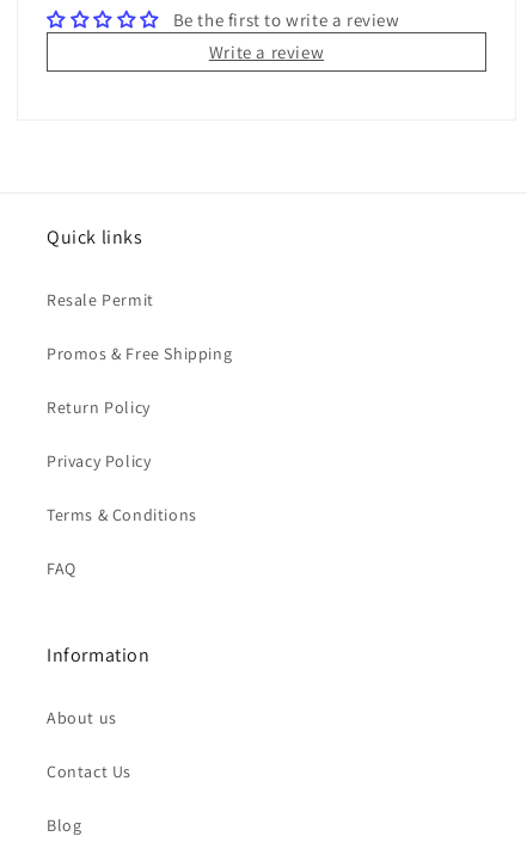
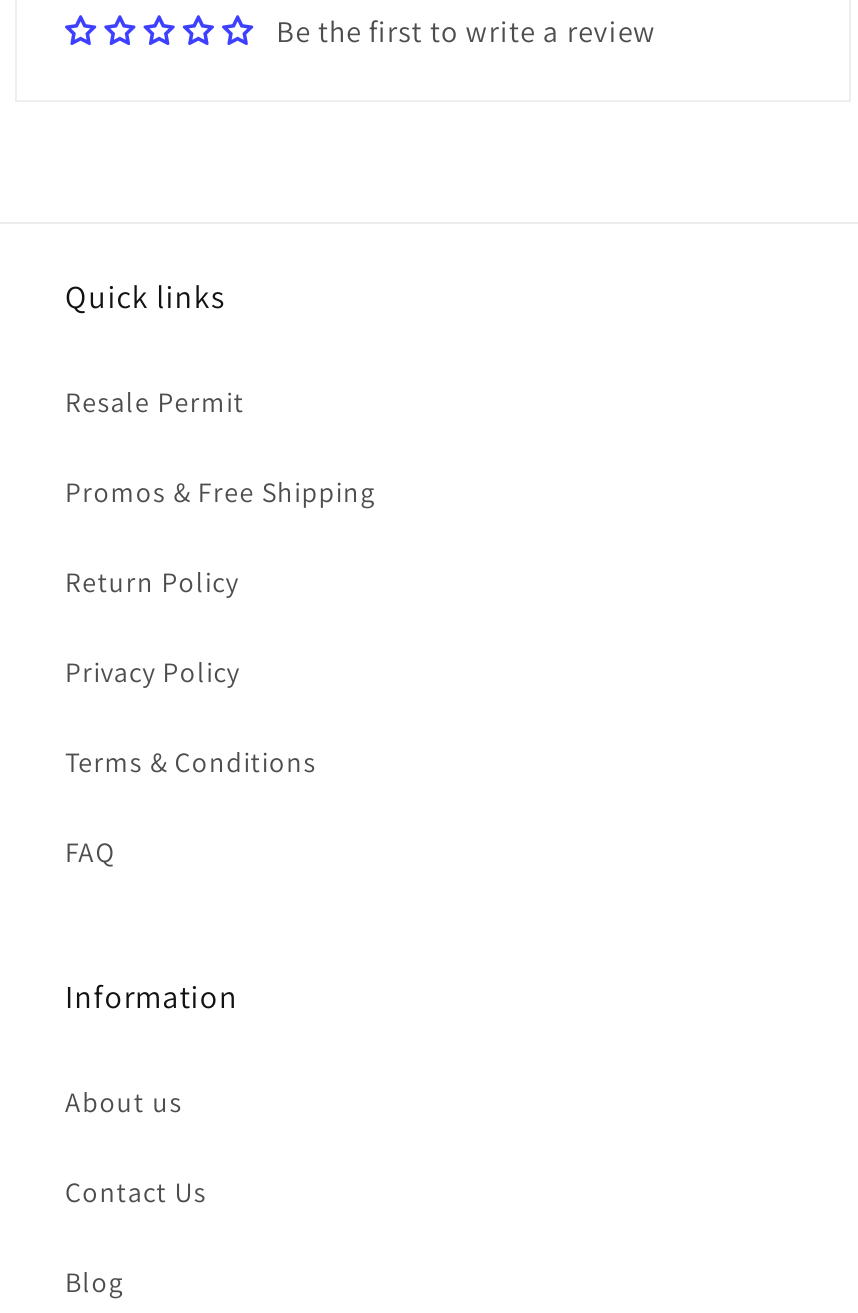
[209,40,324,63] Write a review -> none

